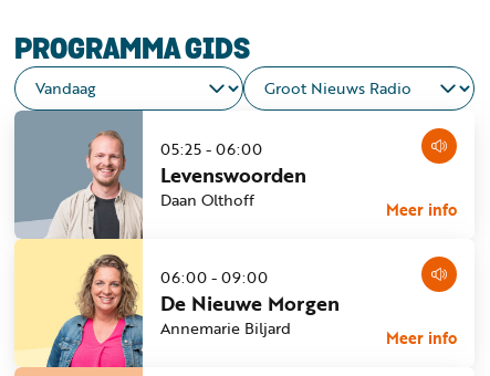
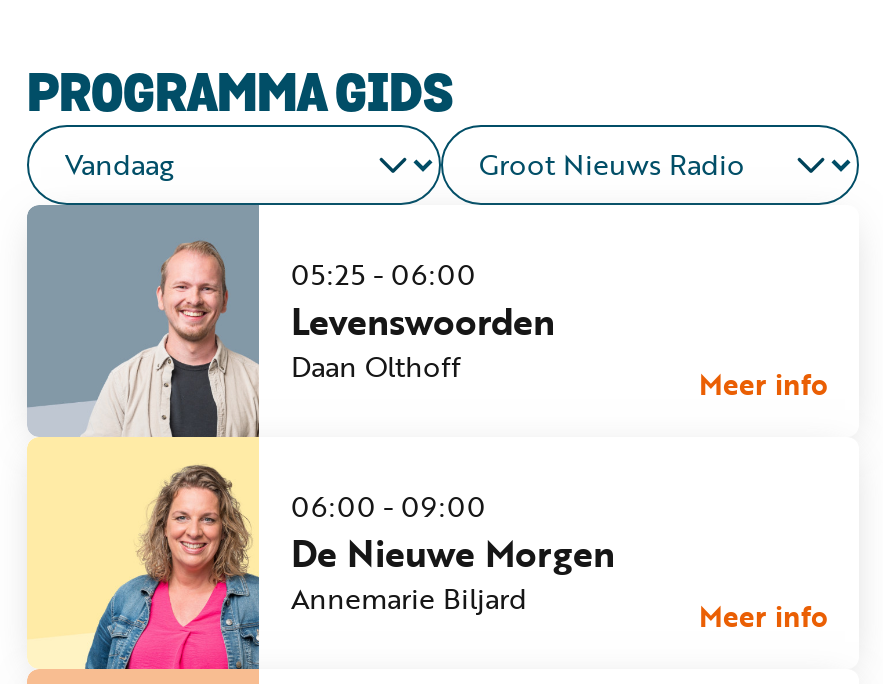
[420,127,458,165] [image] -> none
[420,255,458,293] [image] -> none

